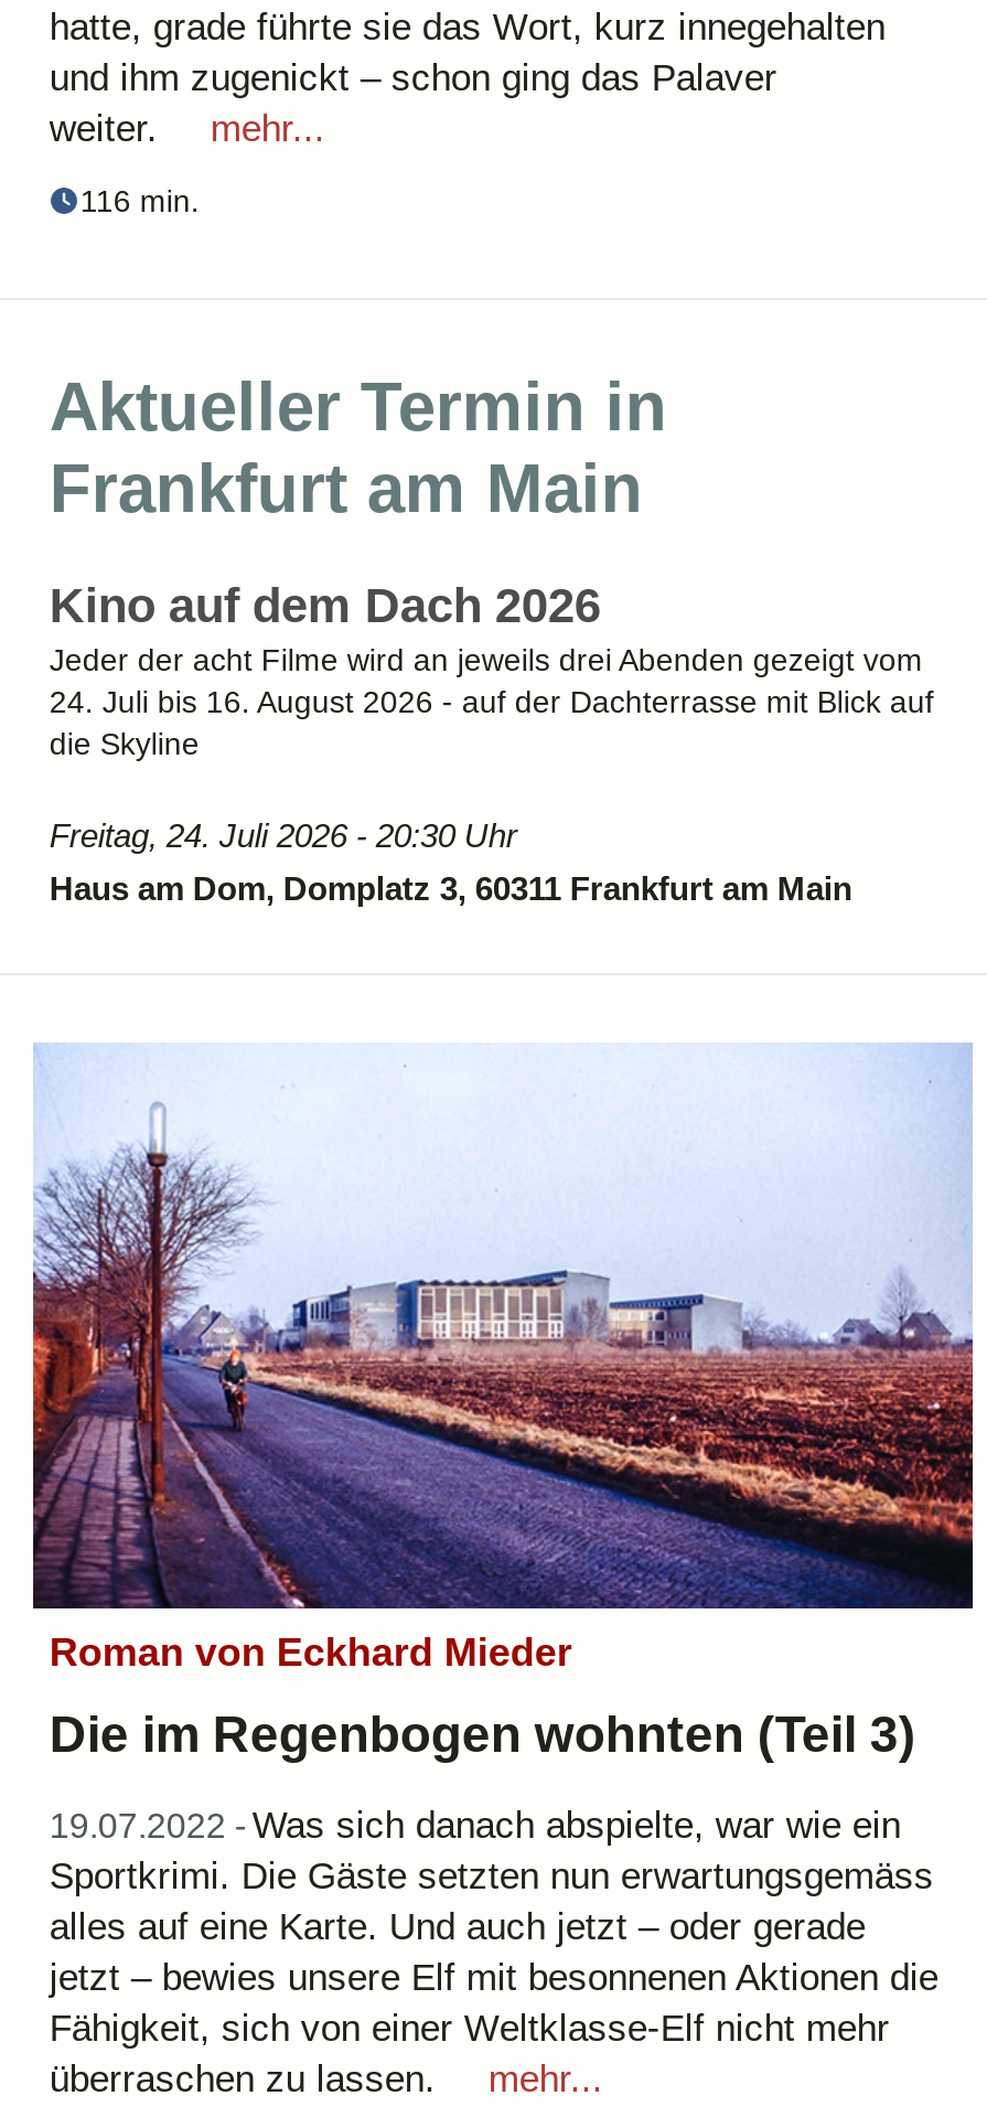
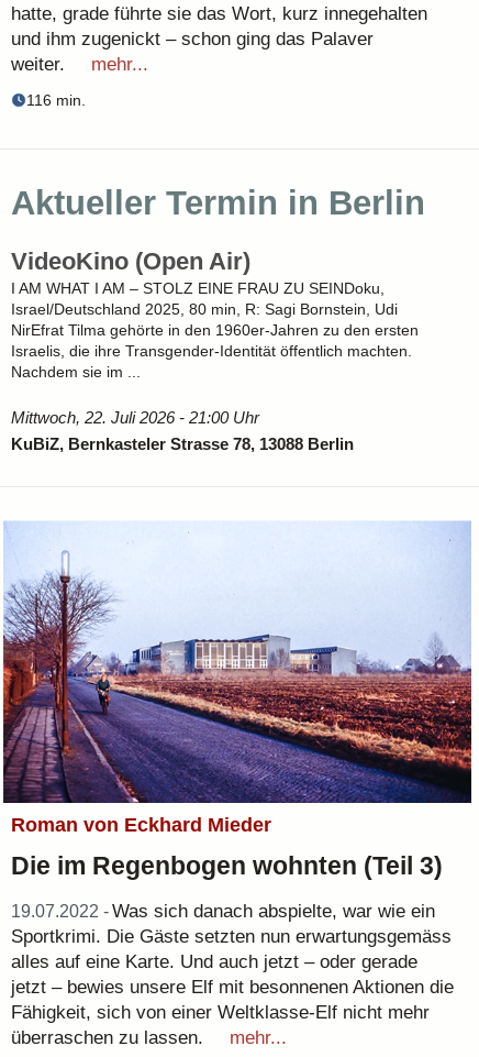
[49,368,667,527] Aktueller Termin in | Frankfurt am Main -> [11,184,426,222] Aktueller Termin in Berlin
[49,578,934,761] Kino auf dem Dach 2026 | Jeder der acht Filme wird an jeweils drei Abenden gezeigt vom | 24. Juli bis 16. August 2026 - auf der Dachterrasse mit Blick auf | die Skyline -> [11,247,419,381] VideoKino (Open Air) | I AM WHAT I AM – STOLZ EINE FRAU ZU SEINDoku, | Israel/Deutschland 2025, 80 min, R: Sagi Bornstein, Udi | NirEfrat Tilma gehörte in den 1960er-Jahren zu den ersten | Israelis, die ihre Transgender-Identität öffentlich machten. | Nachdem sie im ...
[49,816,852,907] Freitag, 24. Juli 2026 - 20:30 Uhr | Haus am Dom, Domplatz 3, 60311 Frankfurt am Main -> [11,408,354,453] Mittwoch, 22. Juli 2026 - 21:00 Uhr | KuBiZ, Bernkasteler Strasse 78, 13088 Berlin

